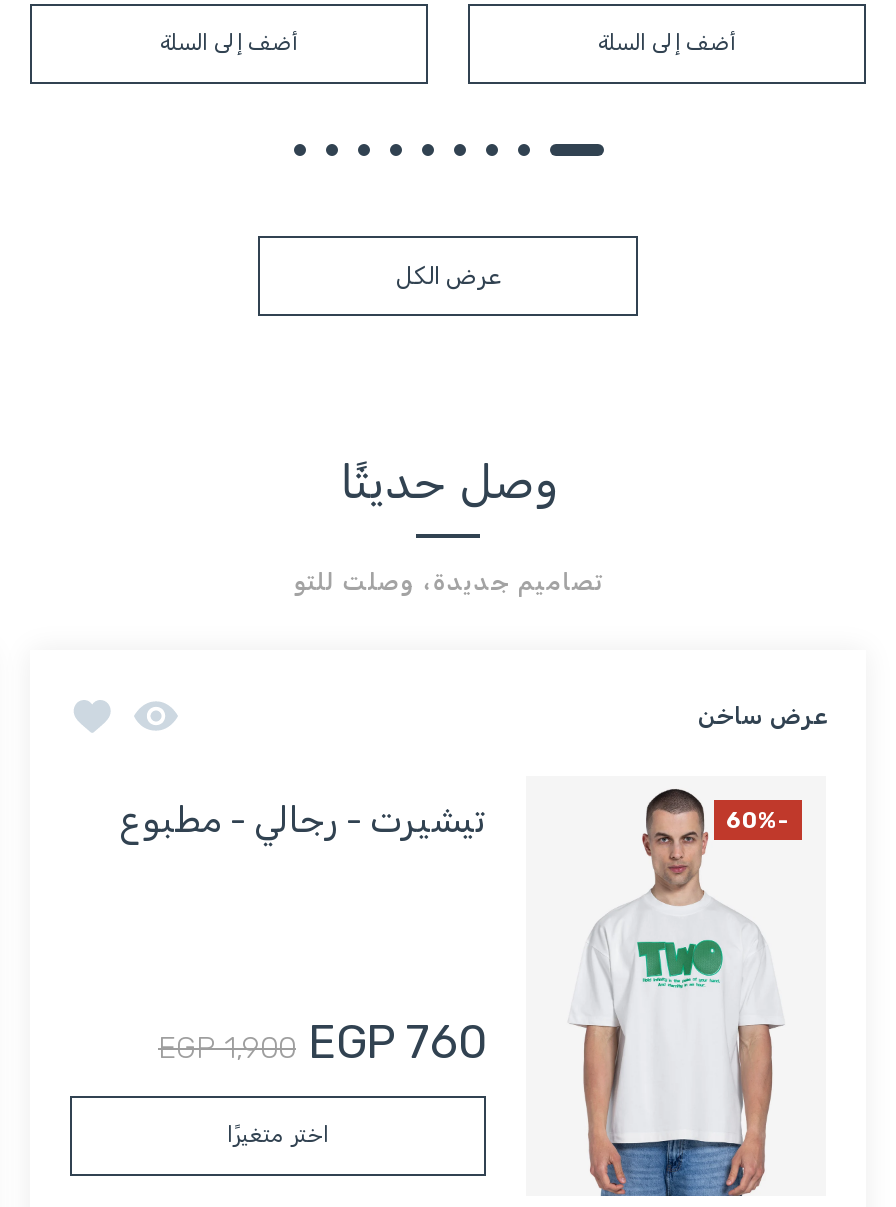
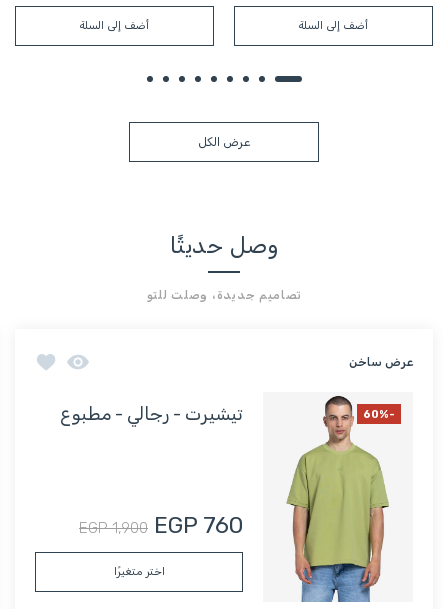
[574,784,782,1198] [image] -> [286,395,390,603] [image]

